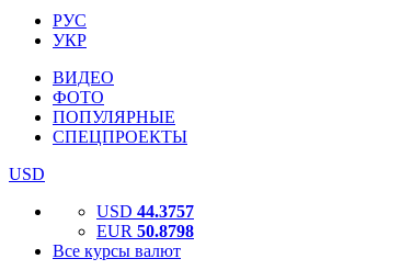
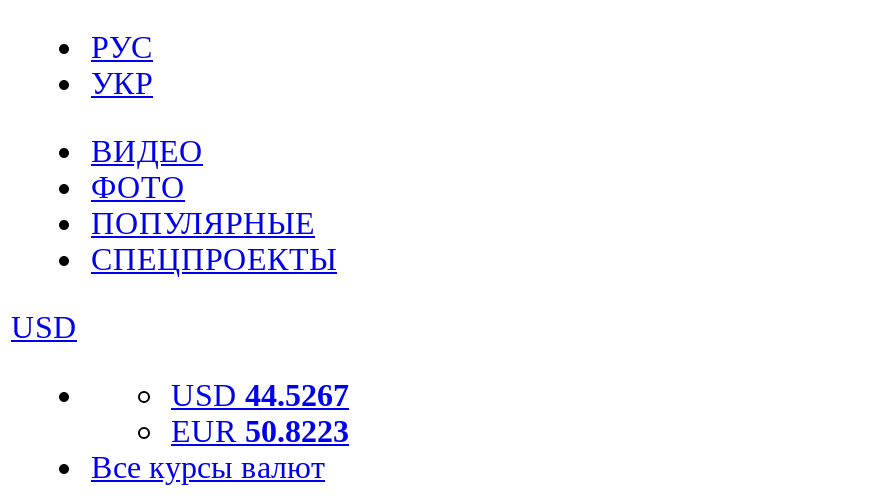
[96,202,194,221] USD 44.3757 -> [171,378,349,412] USD 44.5267
[96,222,194,240] EUR 50.8798 -> [171,414,349,448] EUR 50.8223

